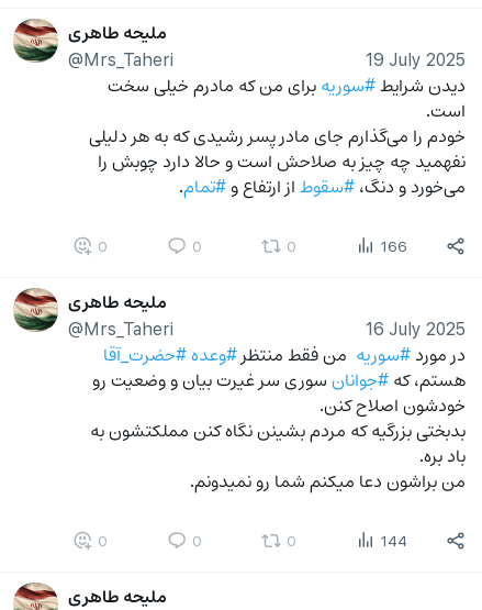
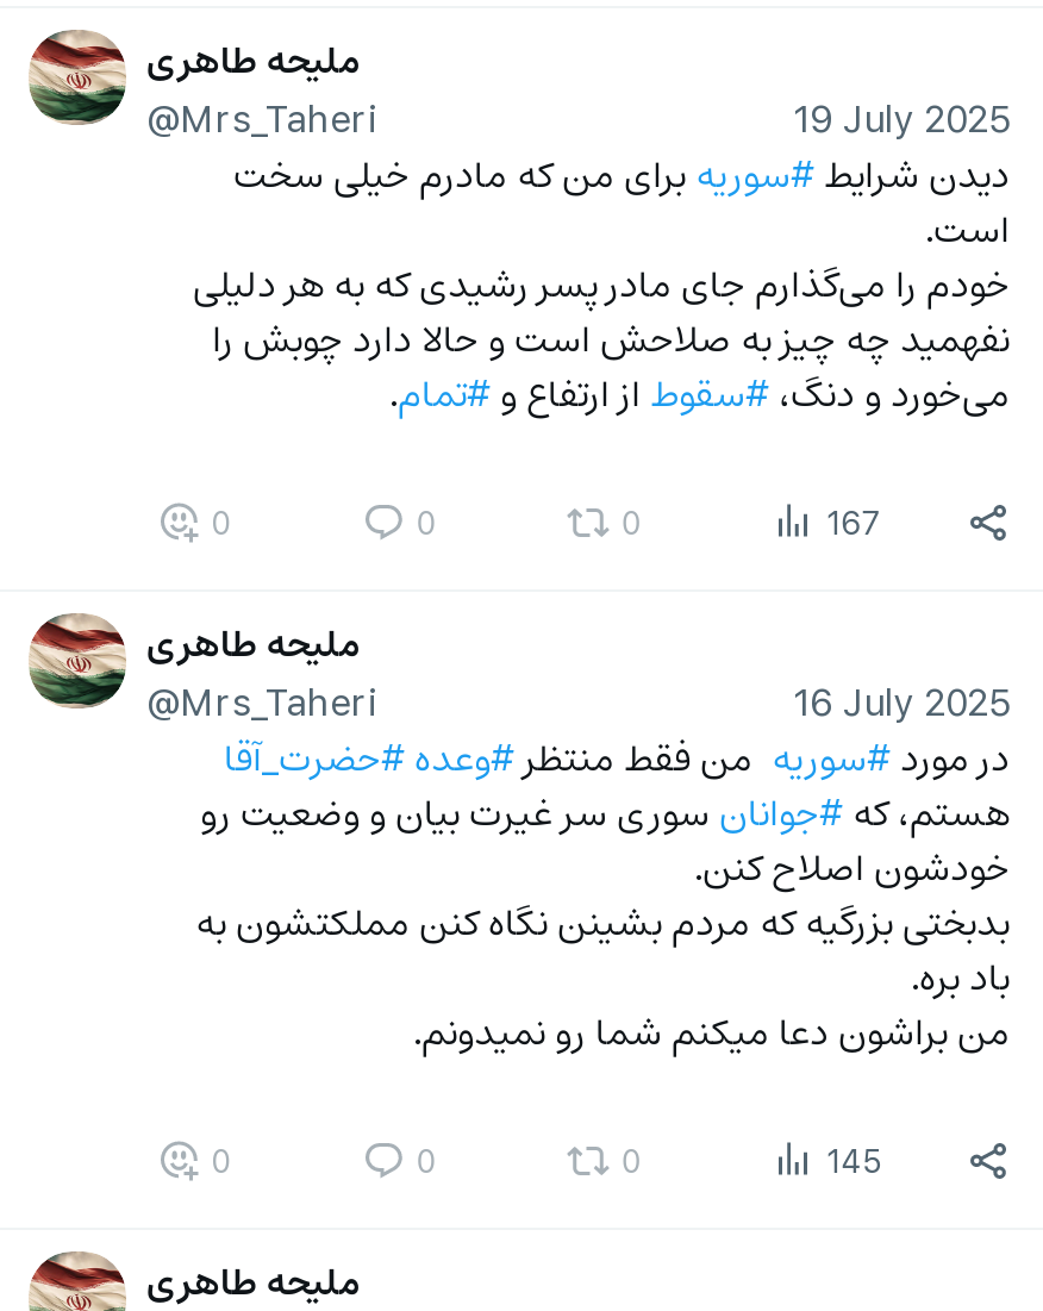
[381,235,407,256] 166 -> [826,499,881,544] 167
[381,530,407,551] 144 -> [826,1137,883,1182] 145

